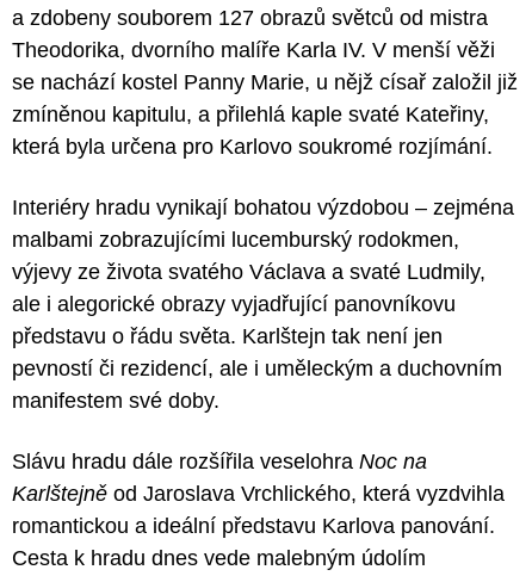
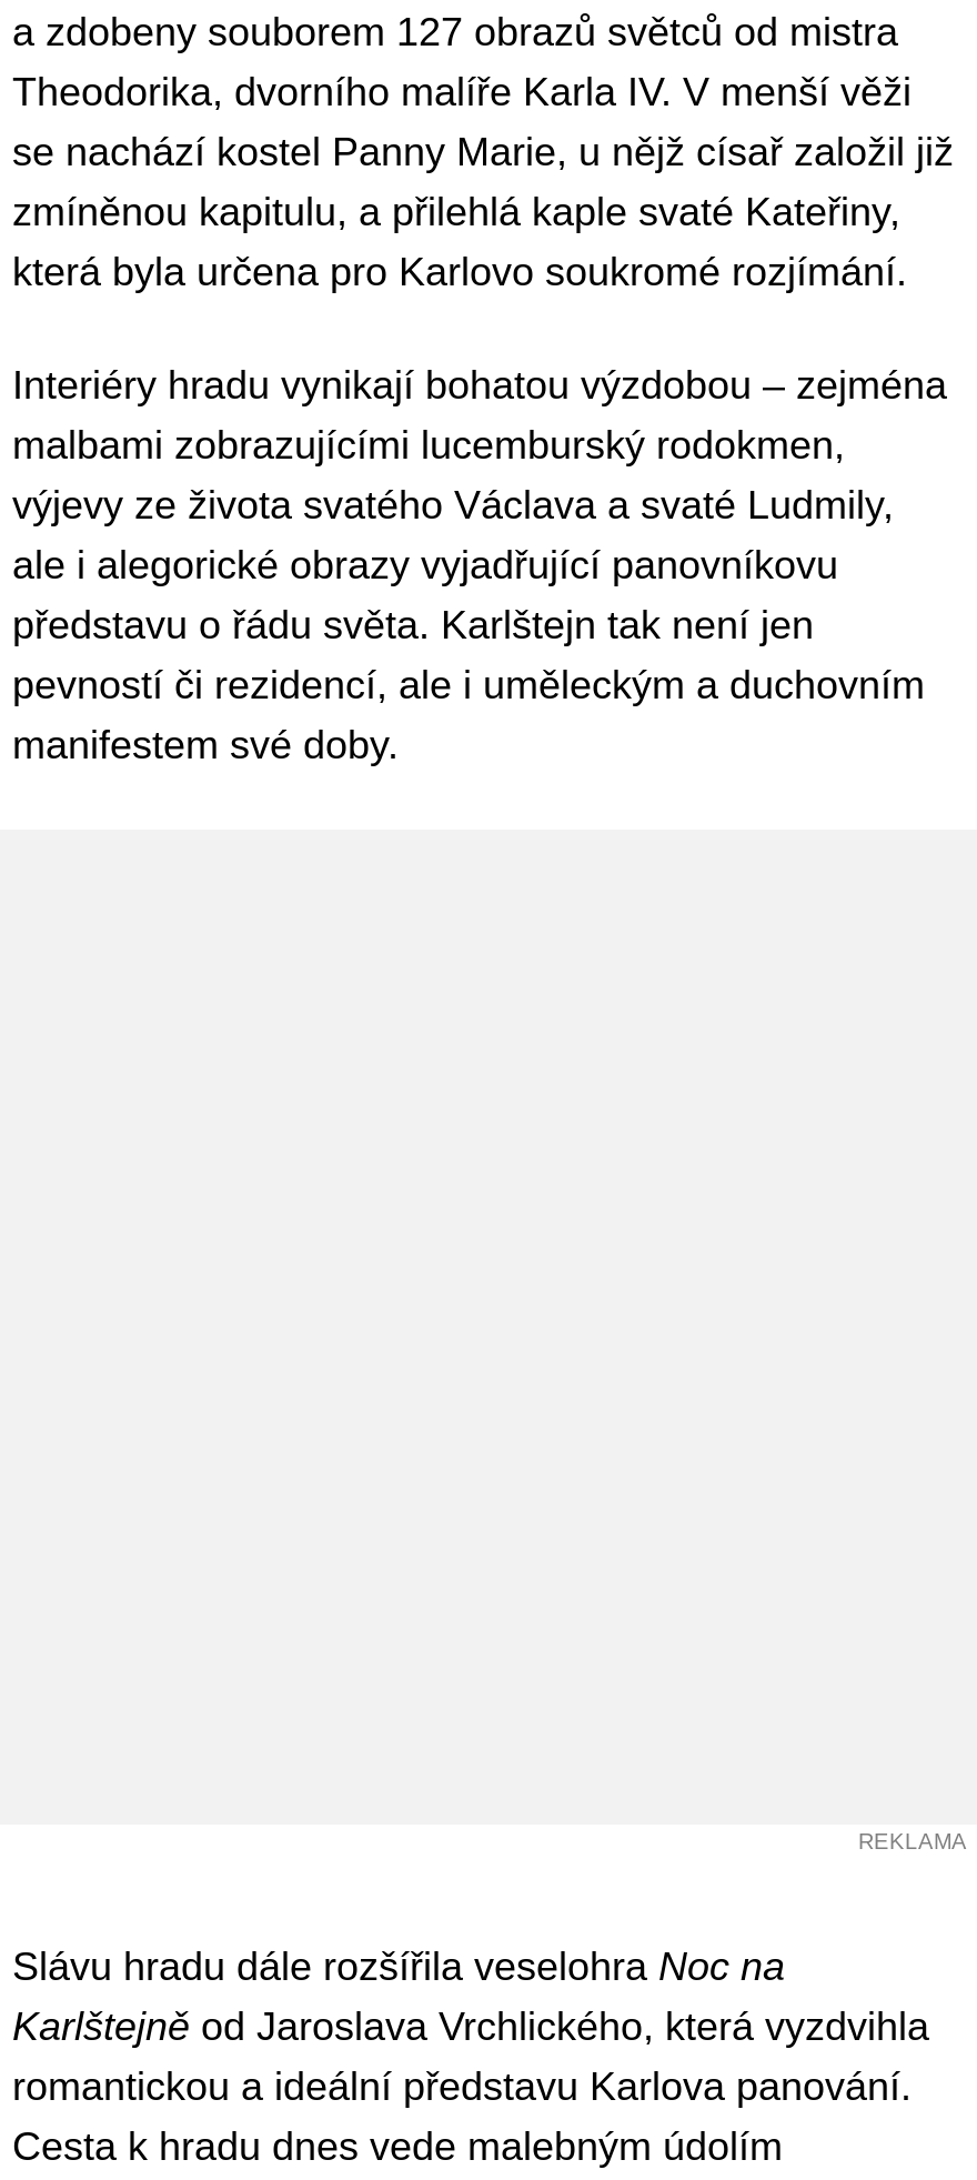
none -> [858,1829,967,1853] REKLAMA

